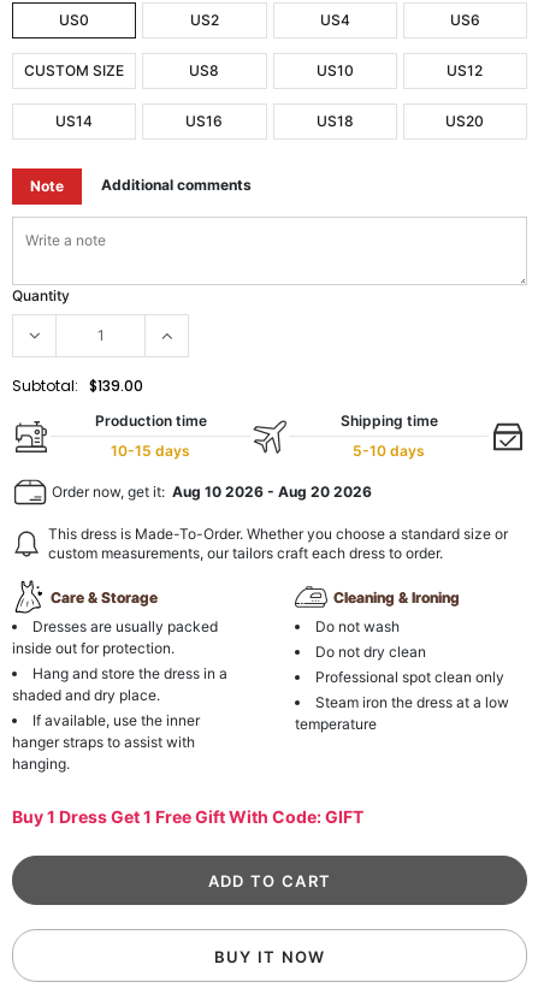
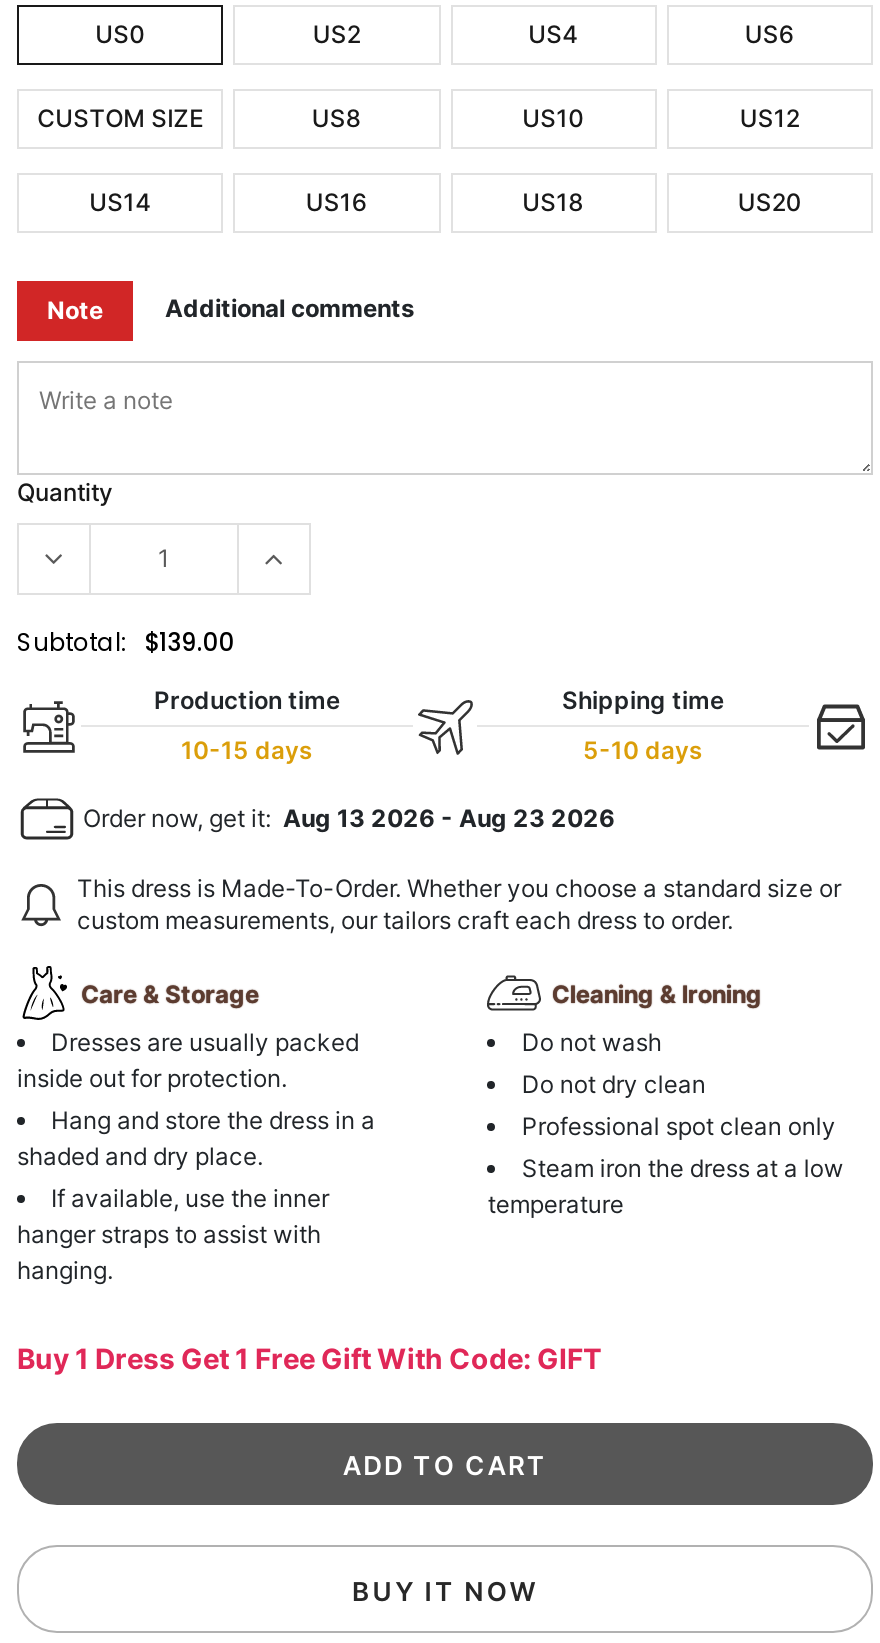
[48,483,372,501] Order now, get it: Aug 10 2026 - Aug 20 2026 -> [77,803,615,833] Order now, get it: Aug 13 2026 - Aug 23 2026

